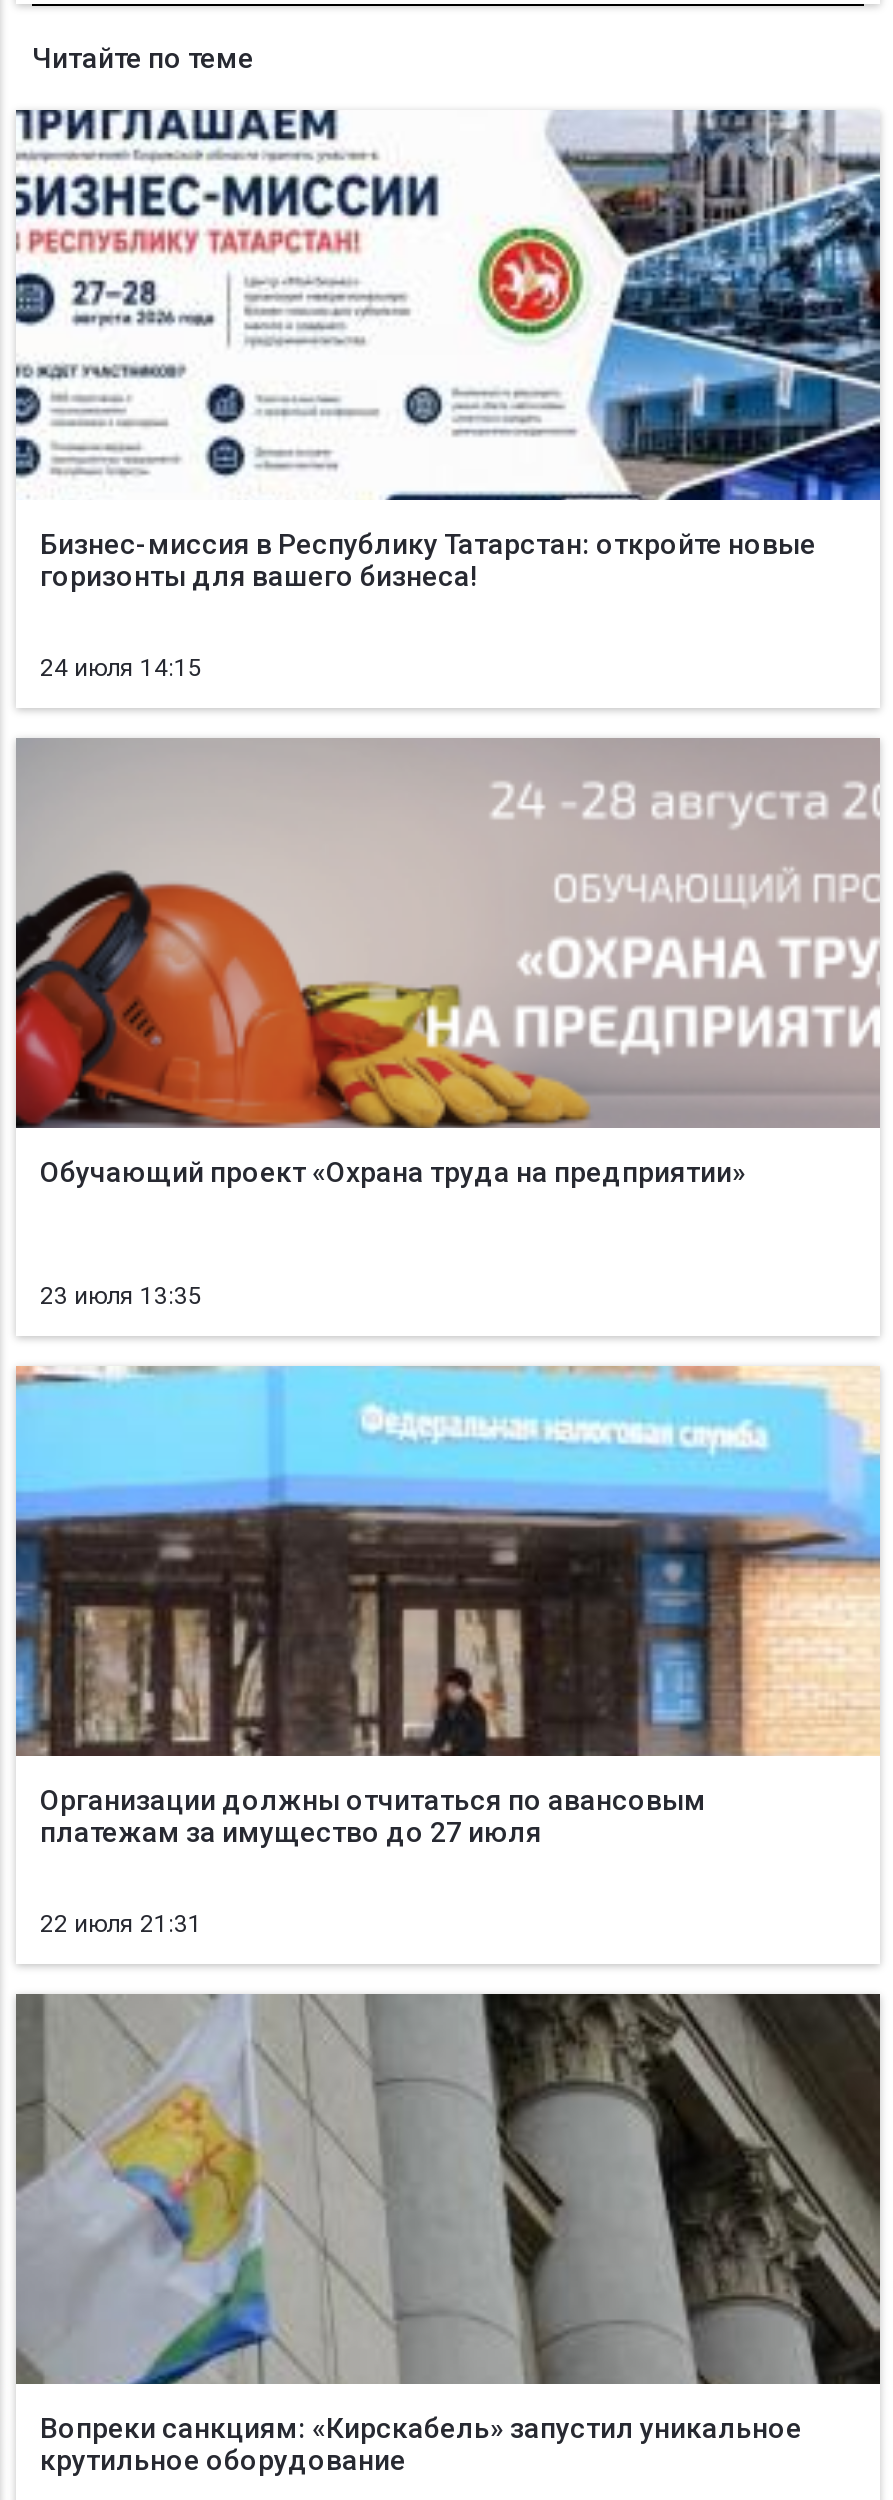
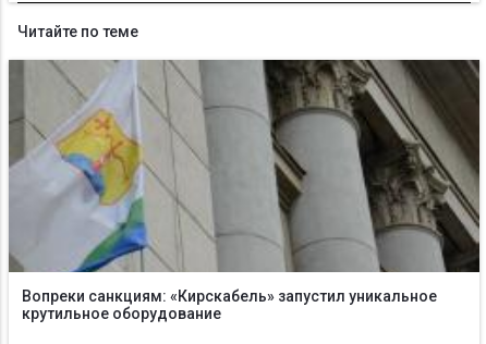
[16,110,882,682] [image] | Бизнес-миссия в Республику Татарстан: откройте новые | горизонты для вашего бизнеса! | 24 июля 14:15 -> none
[14,736,882,1188] [image] | Обучающий проект «Охрана труда на предприятии» -> none
[40,1282,202,1310] 23 июля 13:35 -> none
[14,1364,882,1938] [image] | Организации должны отчитаться по авансовым | платежам за имущество до 27 июля | 22 июля 21:31 -> none

